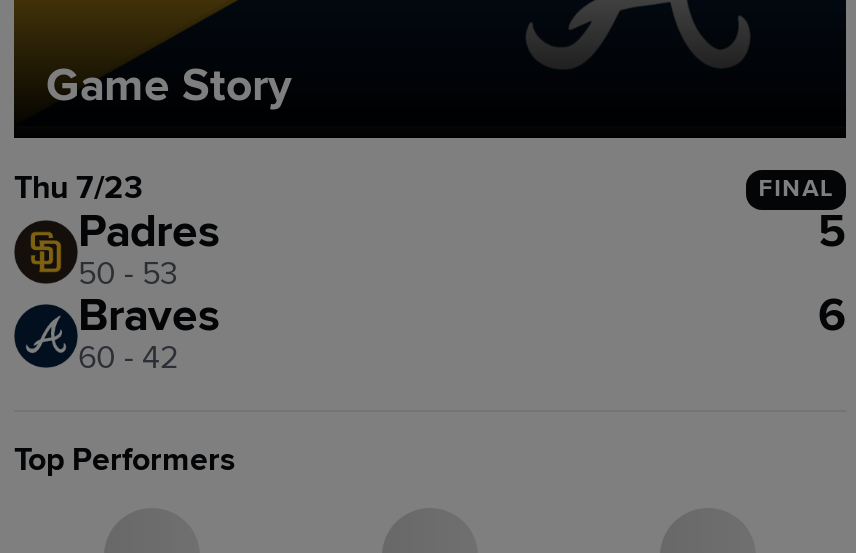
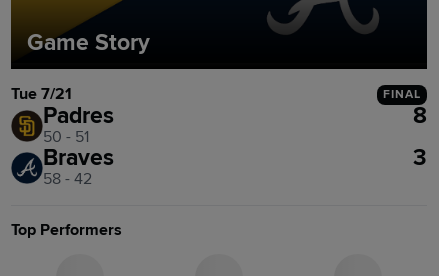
[14,169,142,209] Thu 7/23 -> [11,84,72,104] Tue 7/21
[818,205,846,261] 5 -> [413,102,427,130] 8
[78,255,178,295] 50 - 53 -> [43,127,89,147] 50 - 51
[818,289,846,345] 6 -> [413,144,427,172] 3
[78,339,178,379] 60 - 42 -> [43,169,92,189] 58 - 42

